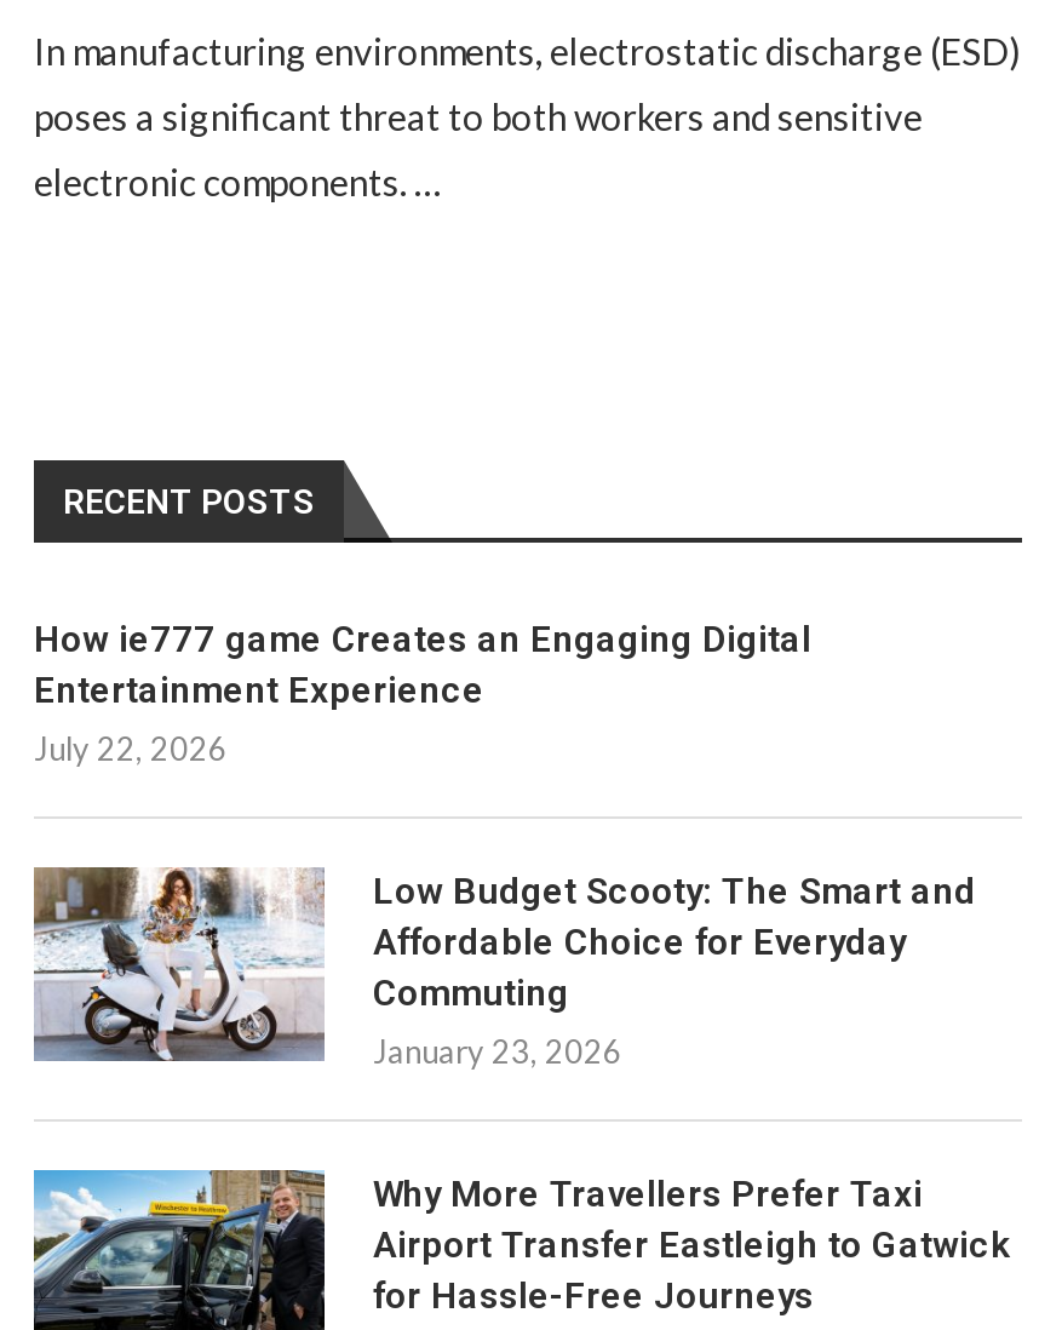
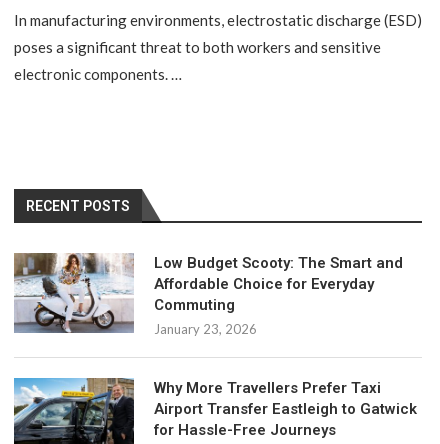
[34,618,811,768] How ie777 game Creates an Engaging Digital | Entertainment Experience | July 22, 2026 -> none

